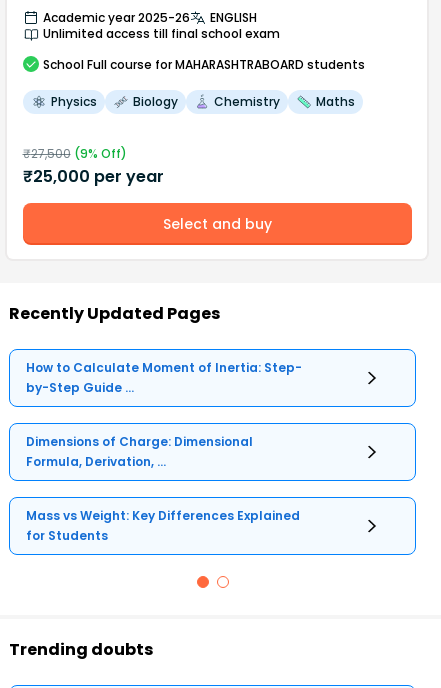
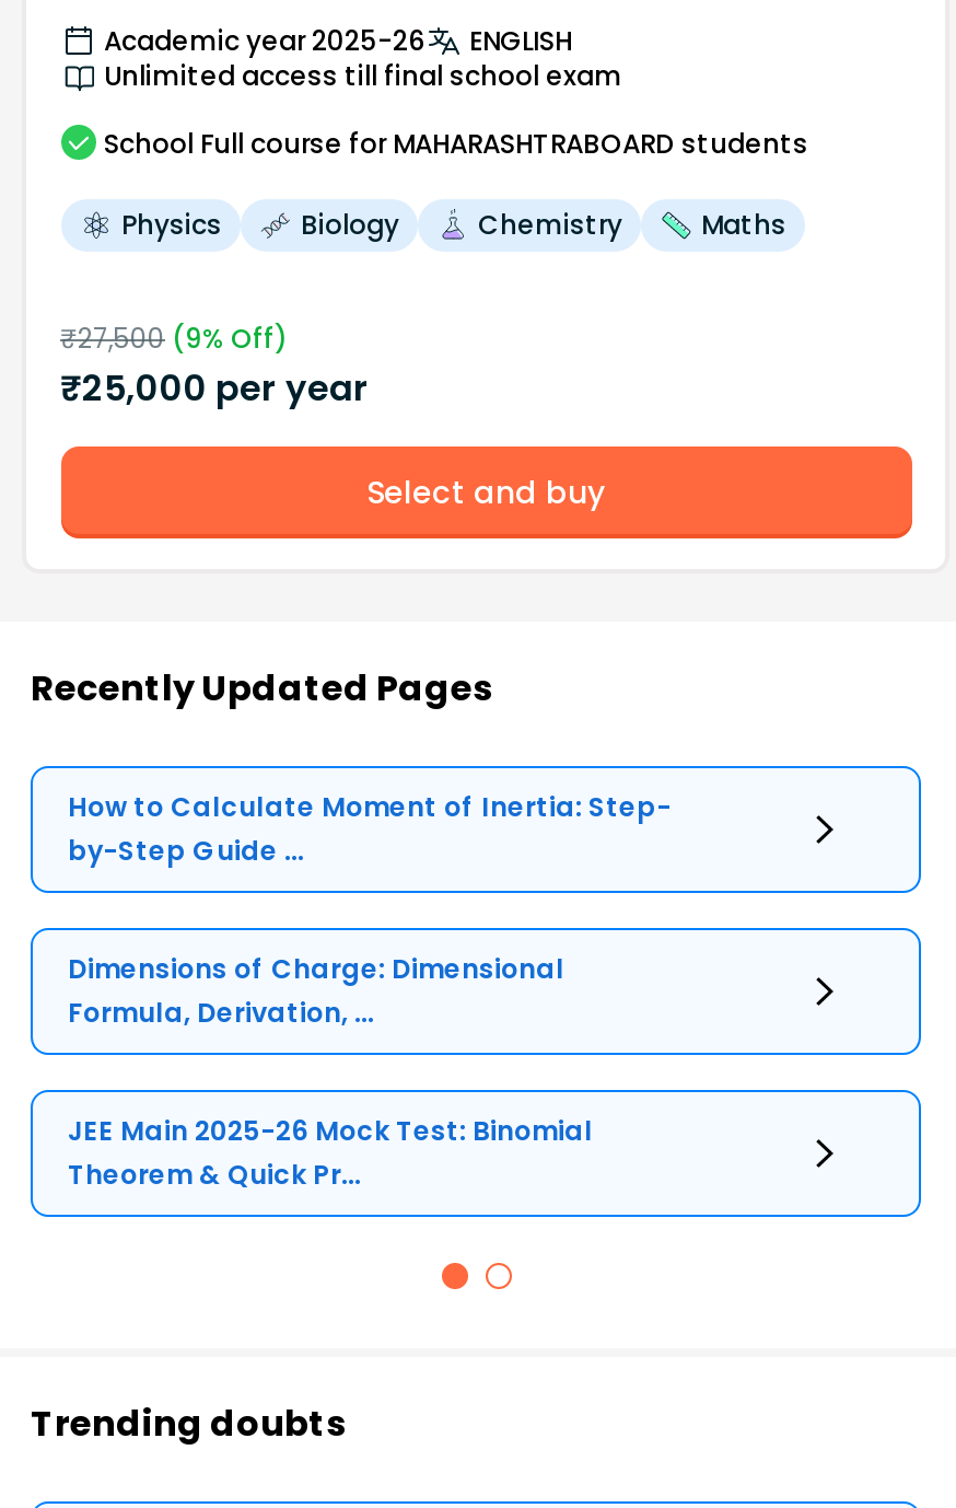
[26,507,300,544] Mass vs Weight: Key Differences Explained | for Students -> [68,1112,593,1193] JEE Main 2025-26 Mock Test: Binomial | Theorem & Quick Pr...

